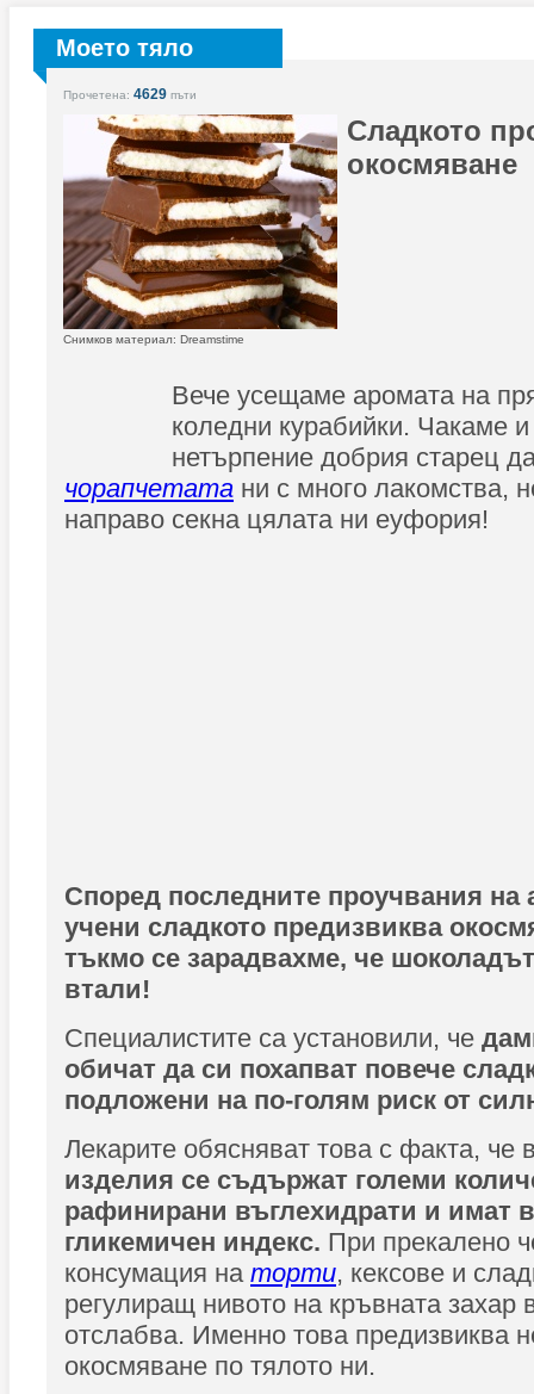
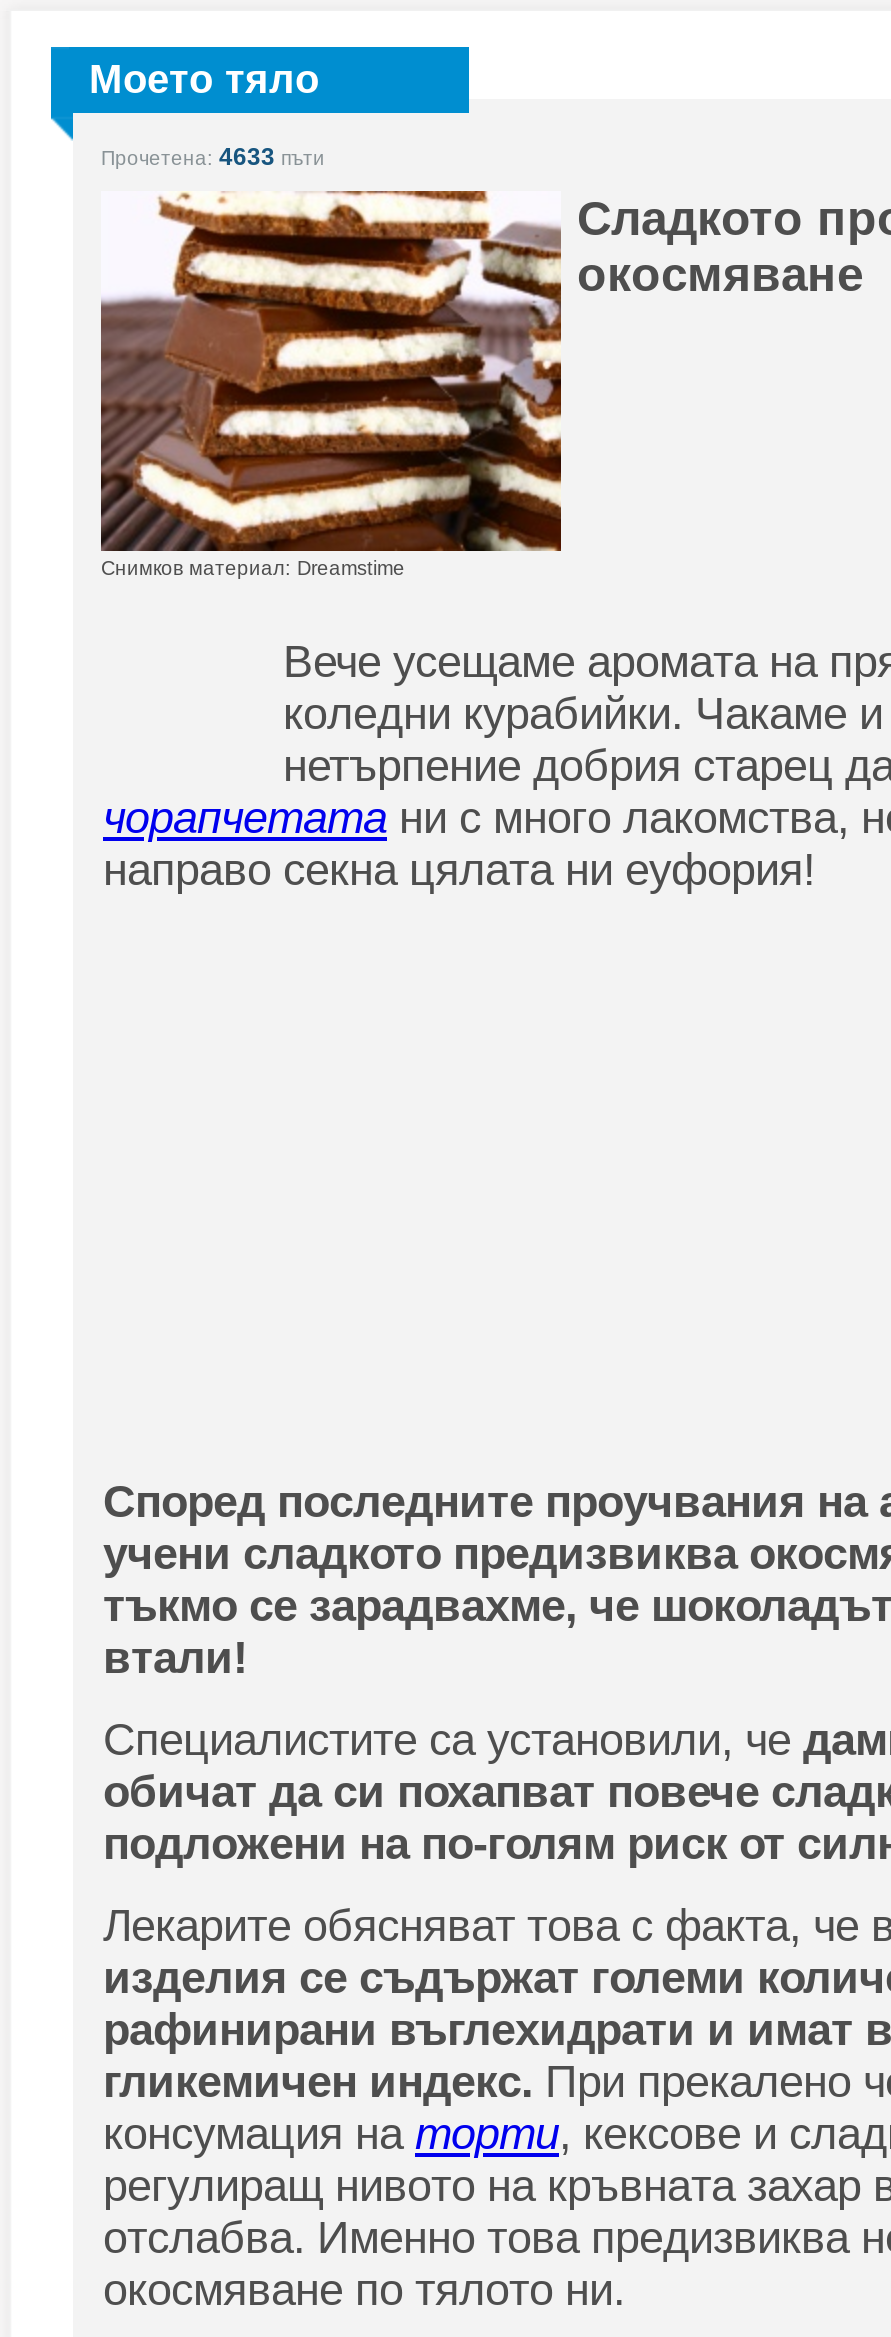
[63,86,197,103] Прочетена: 4629 пъти -> [101,143,325,171] Прочетена: 4633 пъти

